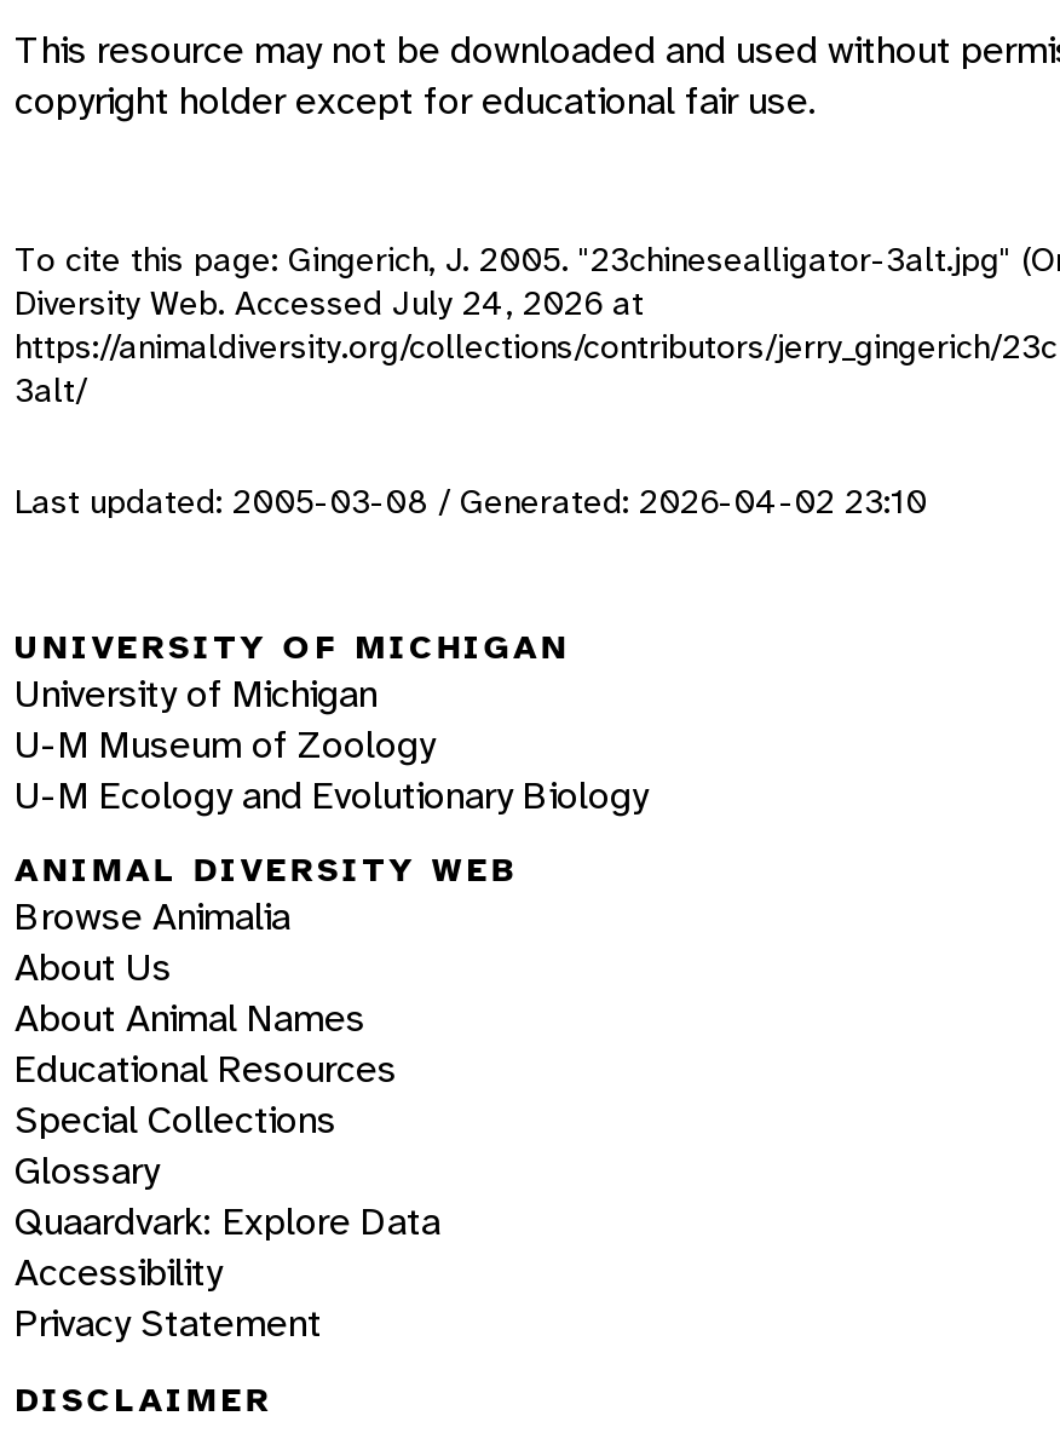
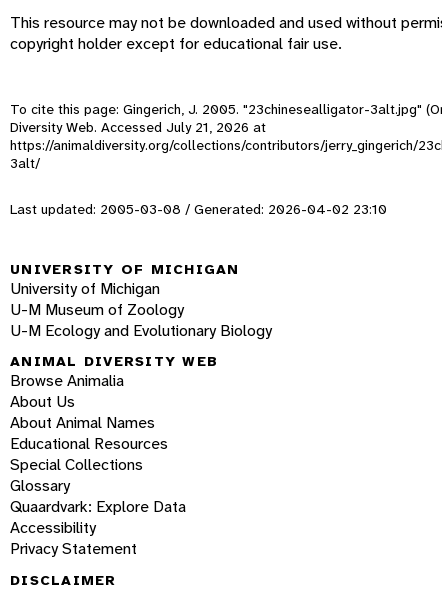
[15,281,644,324] Diversity Web. Accessed July 24, 2026 at -> [10,118,266,136] Diversity Web. Accessed July 21, 2026 at

